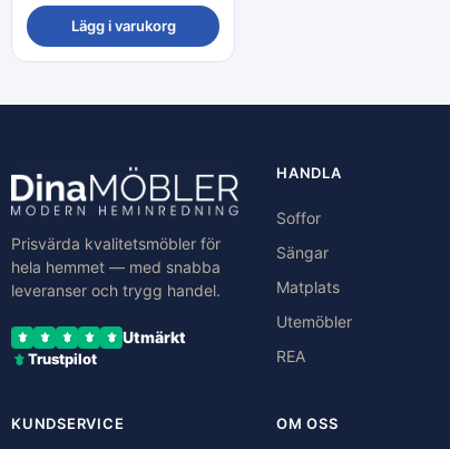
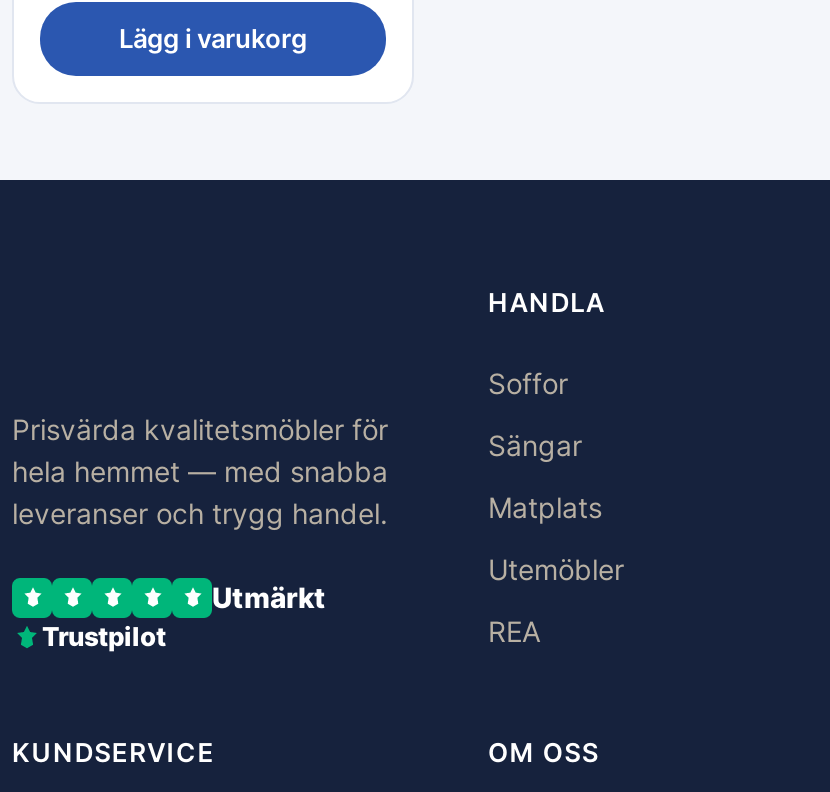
[10,166,239,216] [image] -> none

